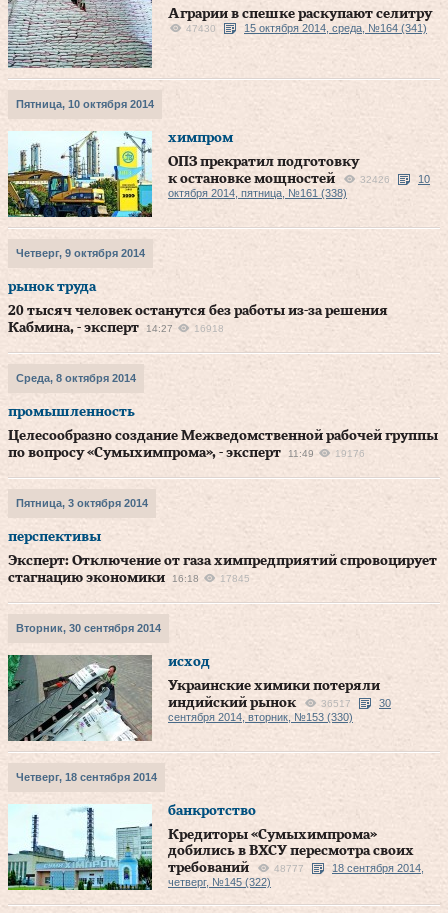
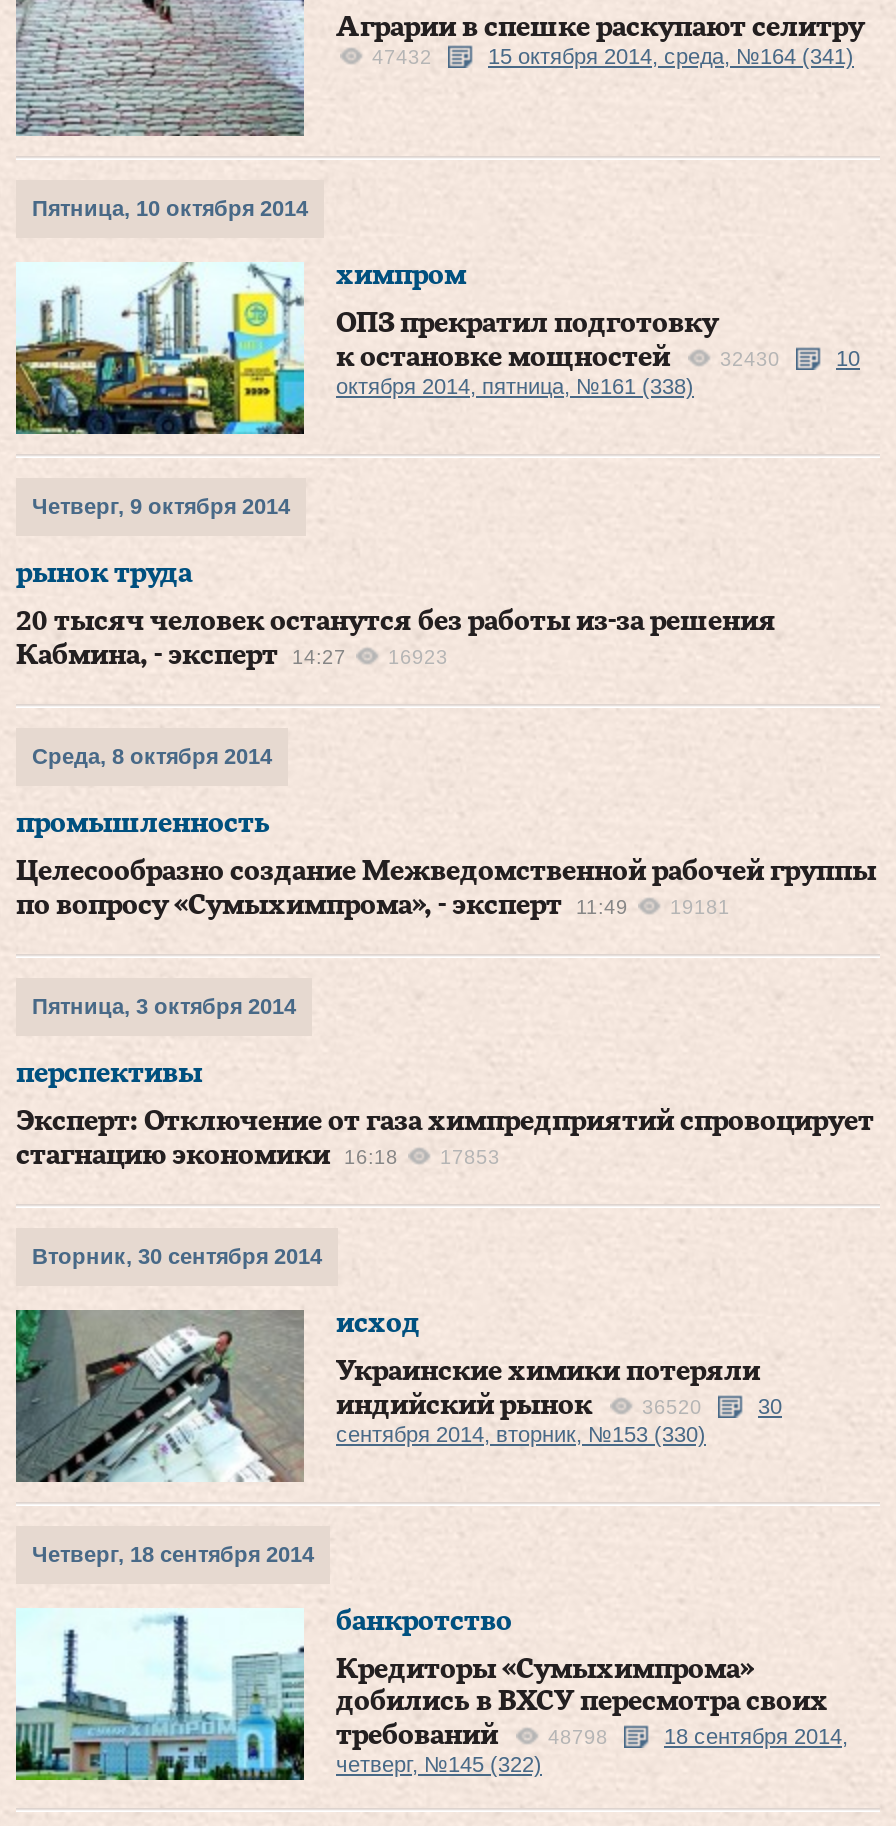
[186,23,216,34] 47430 -> [372,46,432,68] 47432
[360,174,390,185] 32426 -> [720,348,780,370] 32430
[8,321,224,335] Кабмина, - эксперт 14:27 16918 -> [16,642,448,670] Кабмина, - эксперт 14:27 16923
[8,446,365,460] по вопросу «Сумыхимпрома», - эксперт 11:49 19176 -> [16,892,730,920] по вопросу «Сумыхимпрома», - эксперт 11:49 19181
[8,571,250,585] стагнацию экономики 16:18 17845 -> [16,1142,500,1170] стагнацию экономики 16:18 17853
[321,698,351,709] 36517 -> [642,1396,702,1418] 36520
[274,863,304,874] 48777 -> [548,1726,608,1748] 48798

